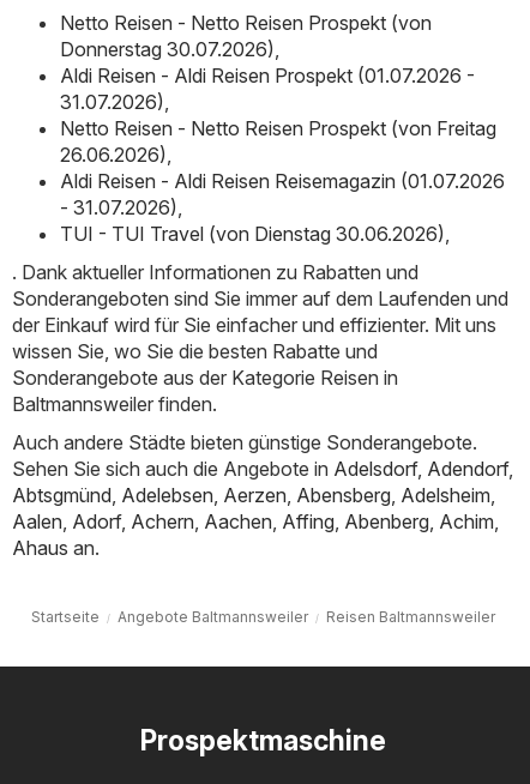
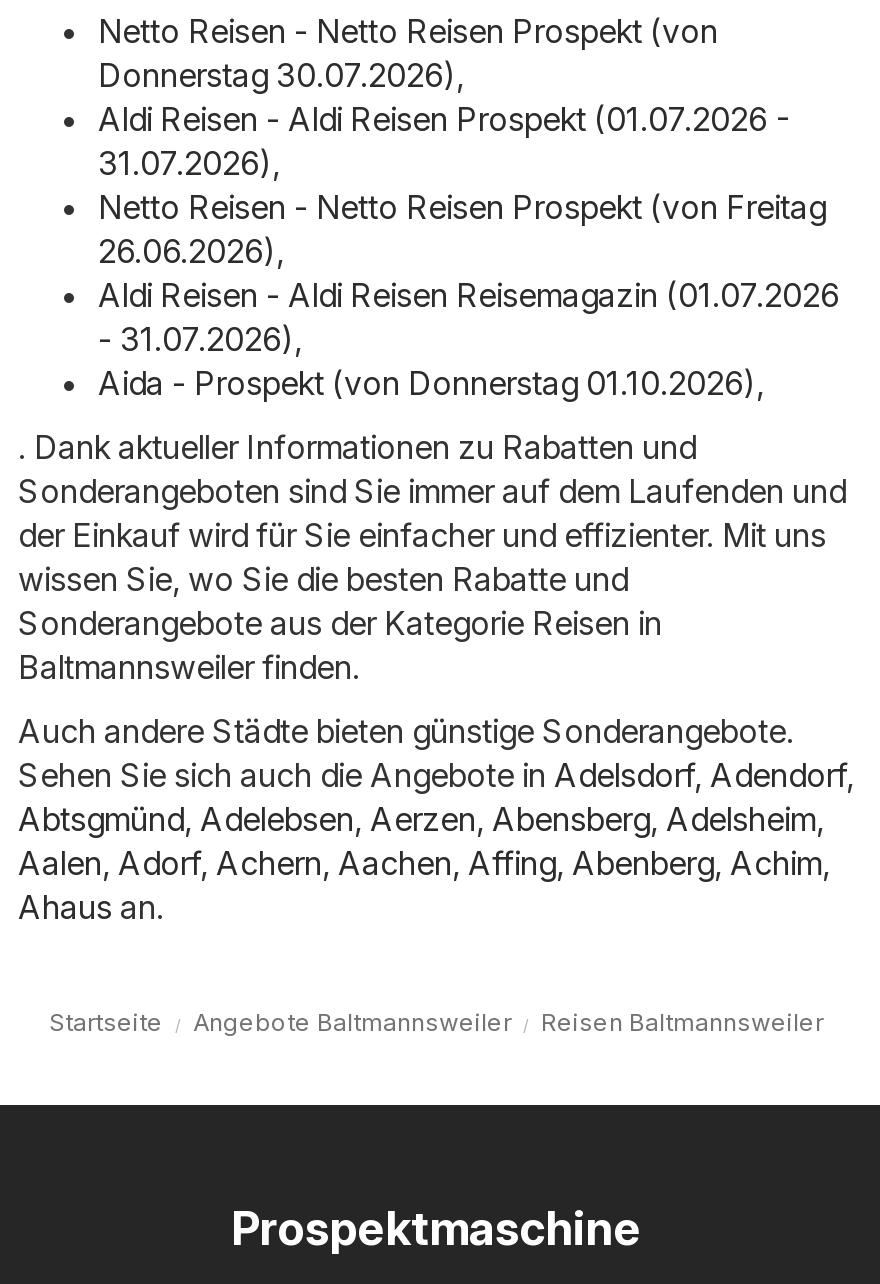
[60,222,450,246] TUI - TUI Travel (von Dienstag 30.06.2026), -> [98,363,764,403] Aida - Prospekt (von Donnerstag 01.10.2026),

